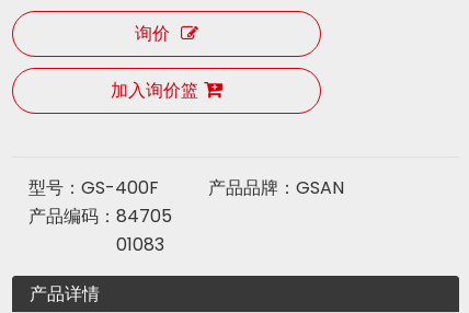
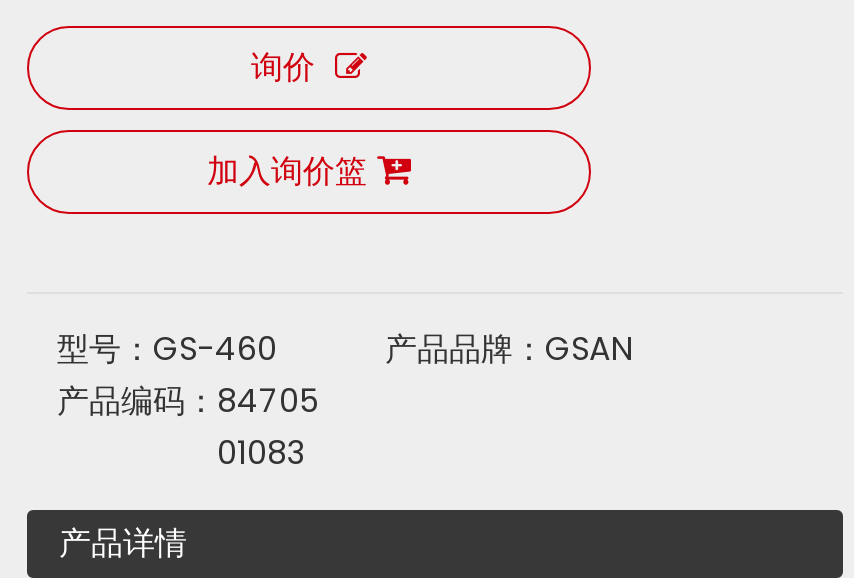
[28,175,159,201] 型号：GS-400F -> [57,327,277,373] 型号：GS-460

